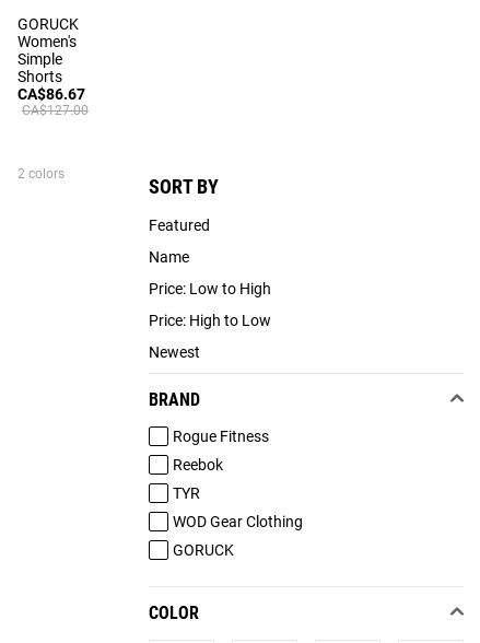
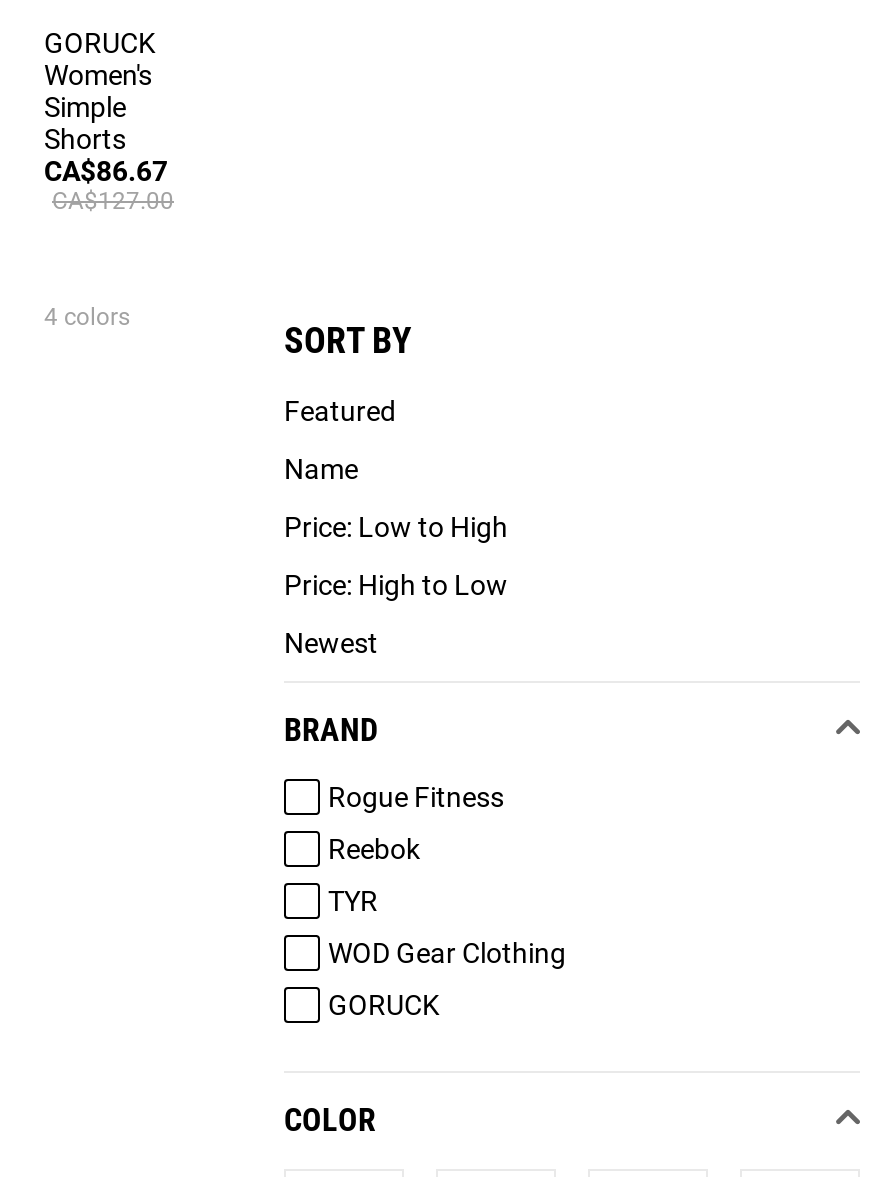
[17,166,65,182] 2 colors -> [44,303,130,331] 4 colors

